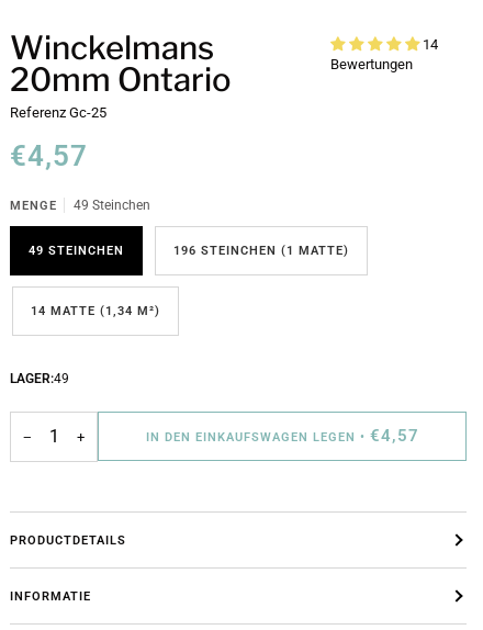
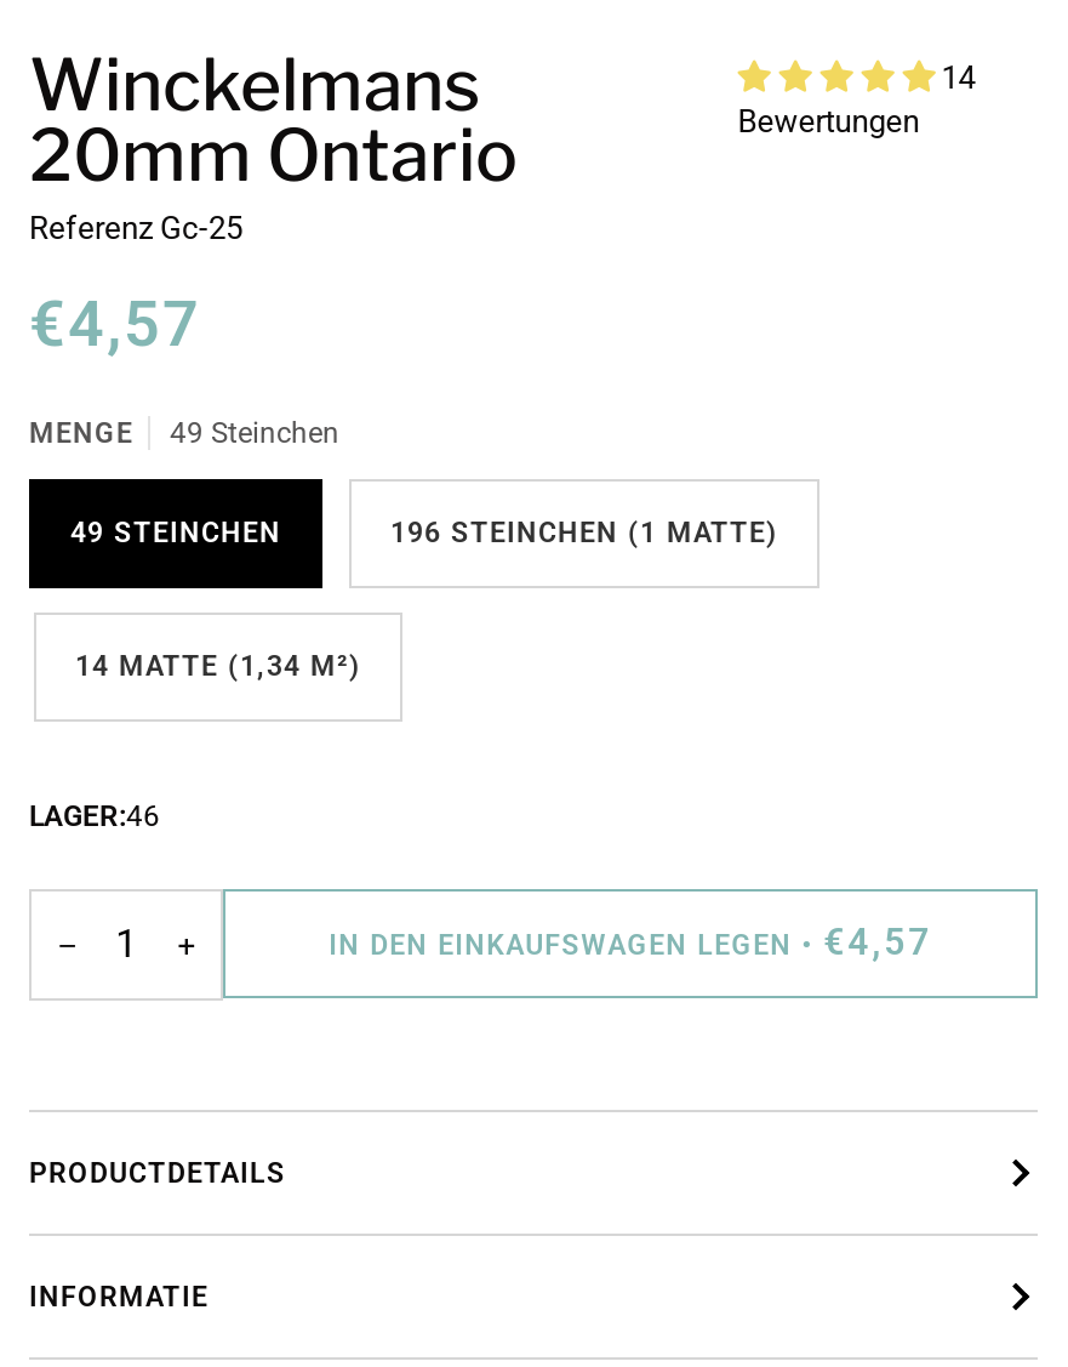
[10,371,69,386] LAGER:49 -> [29,800,160,834] LAGER:46

